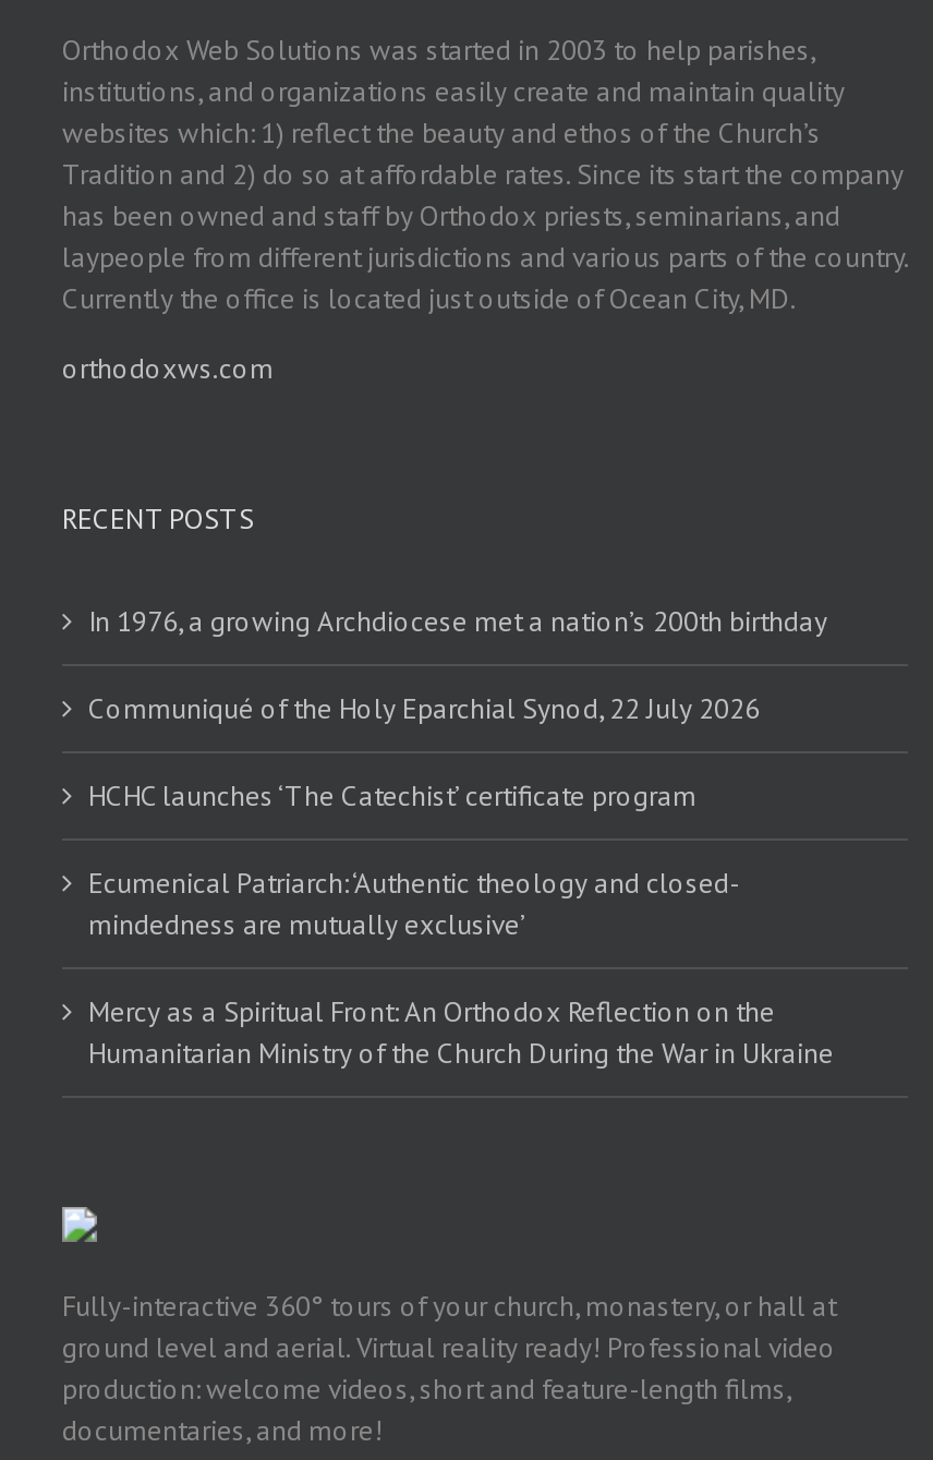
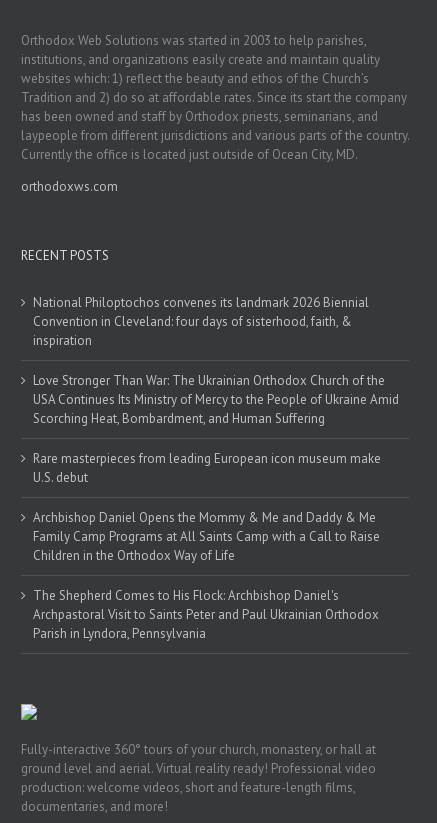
[88,602,827,639] In 1976, a growing Archdiocese met a nation’s 200th birthday -> [33,293,369,348] National Philoptochos convenes its landmark 2026 Biennial | Convention in Cleveland: four days of sisterhood, faith, & | inspiration
[88,689,760,726] Communiqué of the Holy Eparchial Synod, 22 July 2026 -> [33,371,399,426] Love Stronger Than War: The Ukrainian Orthodox Church of the | USA Continues Its Ministry of Mercy to the People of Ukraine Amid | Scorching Heat, Bombardment, and Human Suffering
[88,776,696,813] HCHC launches ‘The Catechist’ certificate program -> [33,449,381,485] Rare masterpieces from leading European icon museum make | U.S. debut
[88,864,740,942] Ecumenical Patriarch: ‘Authentic theology and closed- | mindedness are mutually exclusive’ -> [33,508,380,563] Archbishop Daniel Opens the Mommy & Me and Daddy & Me | Family Camp Programs at All Saints Camp with a Call to Raise | Children in the Orthodox Way of Life
[88,992,834,1071] Mercy as a Spiritual Front: An Orthodox Reflection on the | Humanitarian Ministry of the Church During the War in Ukraine -> [33,586,379,641] The Shepherd Comes to His Flock: Archbishop Daniel's | Archpastoral Visit to Saints Peter and Paul Ukrainian Orthodox | Parish in Lyndora, Pennsylvania

